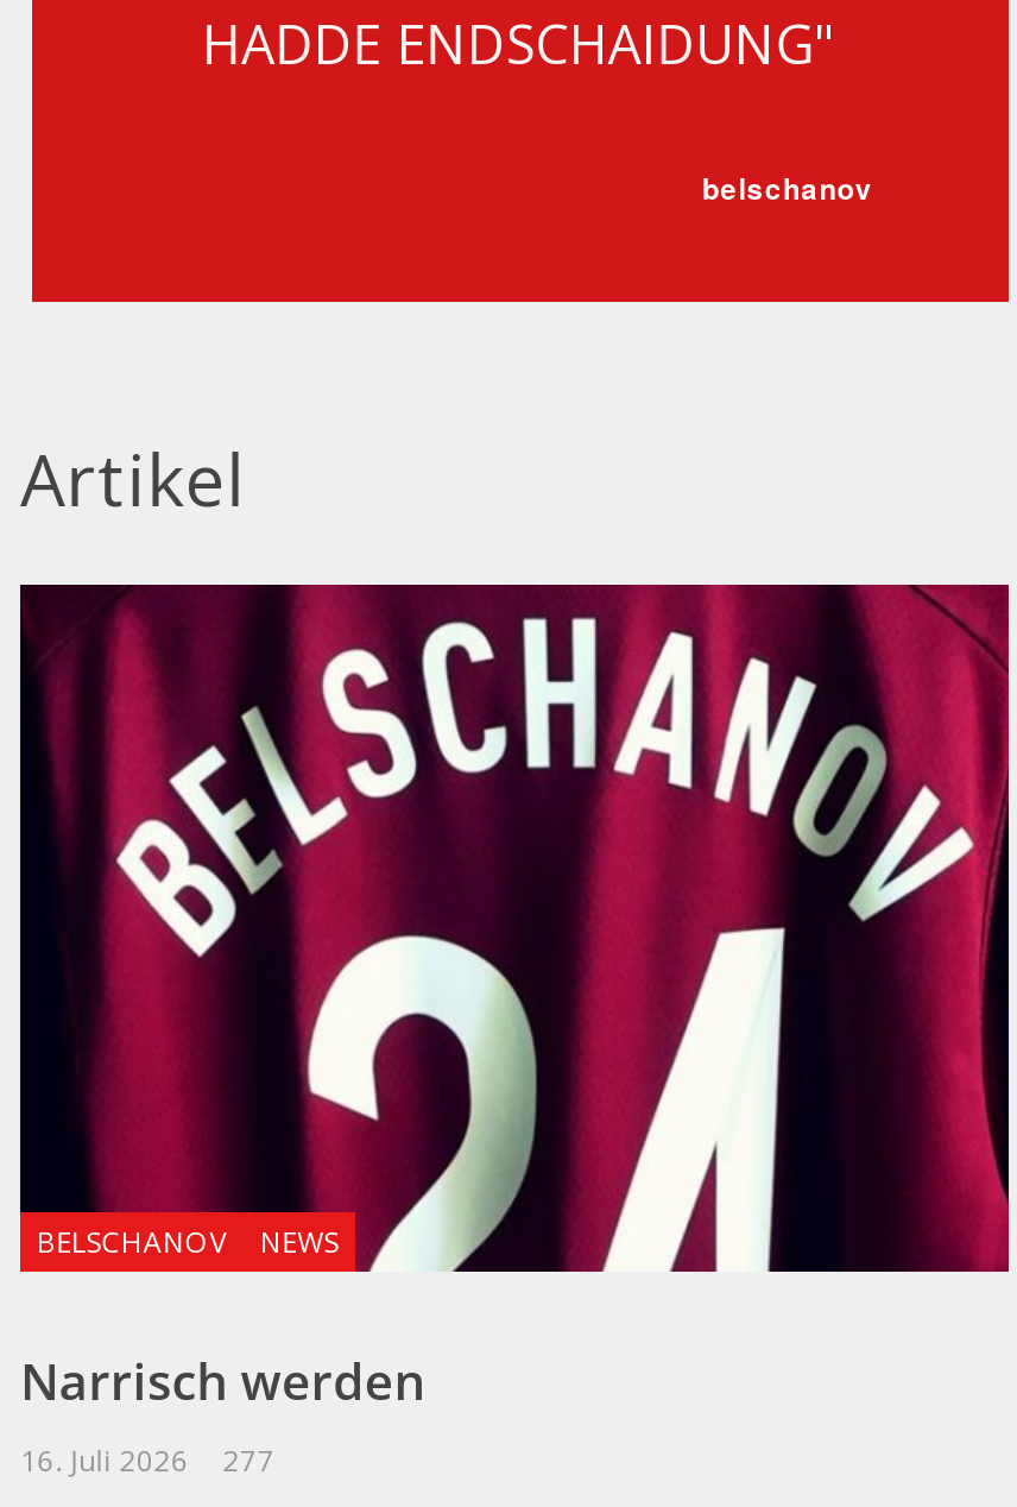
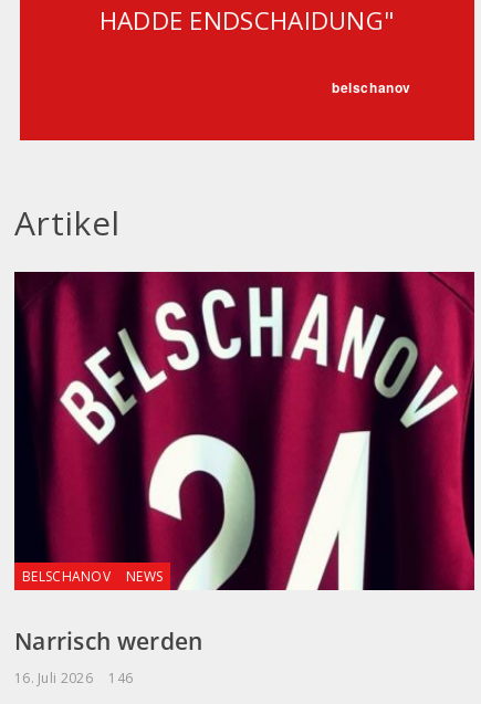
[20,1439,275,1480] 16. Juli 2026 277 -> [14,669,133,688] 16. Juli 2026 146

